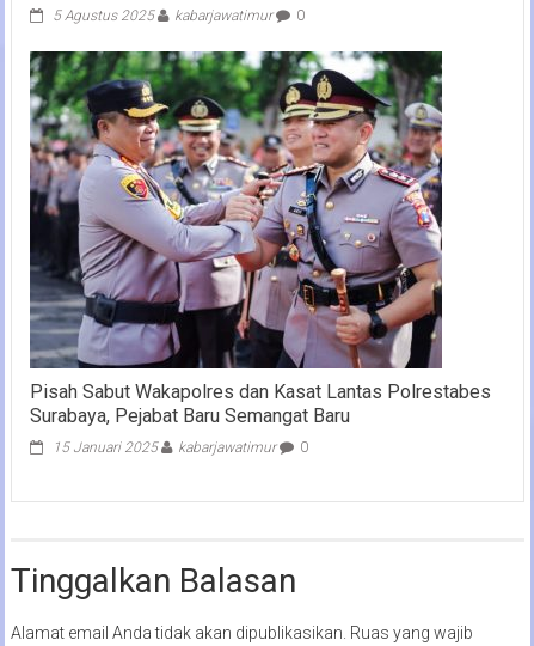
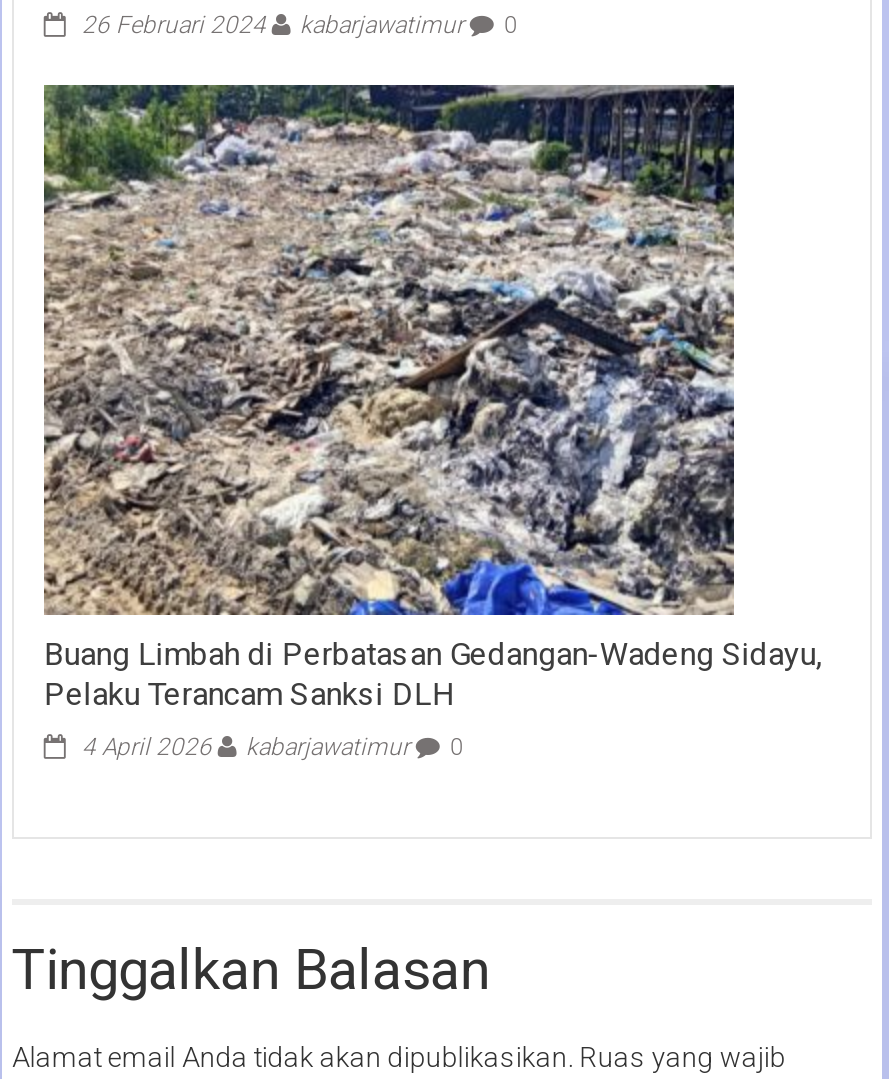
[52,7,305,24] 5 Agustus 2025 kabarjawatimur 0 -> [82,11,518,39] 26 Februari 2024 kabarjawatimur 0
[29,50,491,427] [image] | Pisah Sabut Wakapolres dan Kasat Lantas Polrestabes | Surabaya, Pejabat Baru Semangat Baru -> [42,83,822,713] [image] | Buang Limbah di Perbatasan Gedangan-Wadeng Sidayu, | Pelaku Terancam Sanksi DLH
[52,439,308,456] 15 Januari 2025 kabarjawatimur 0 -> [82,733,464,761] 4 April 2026 kabarjawatimur 0

